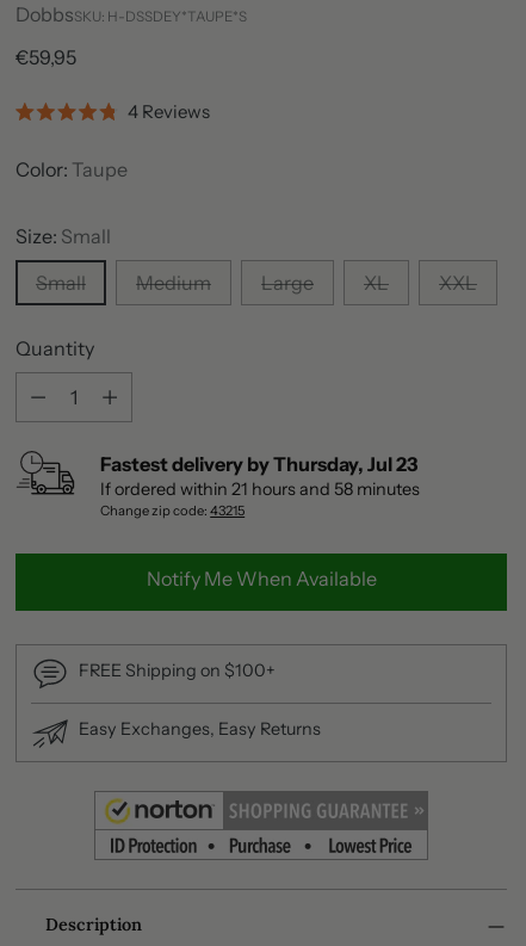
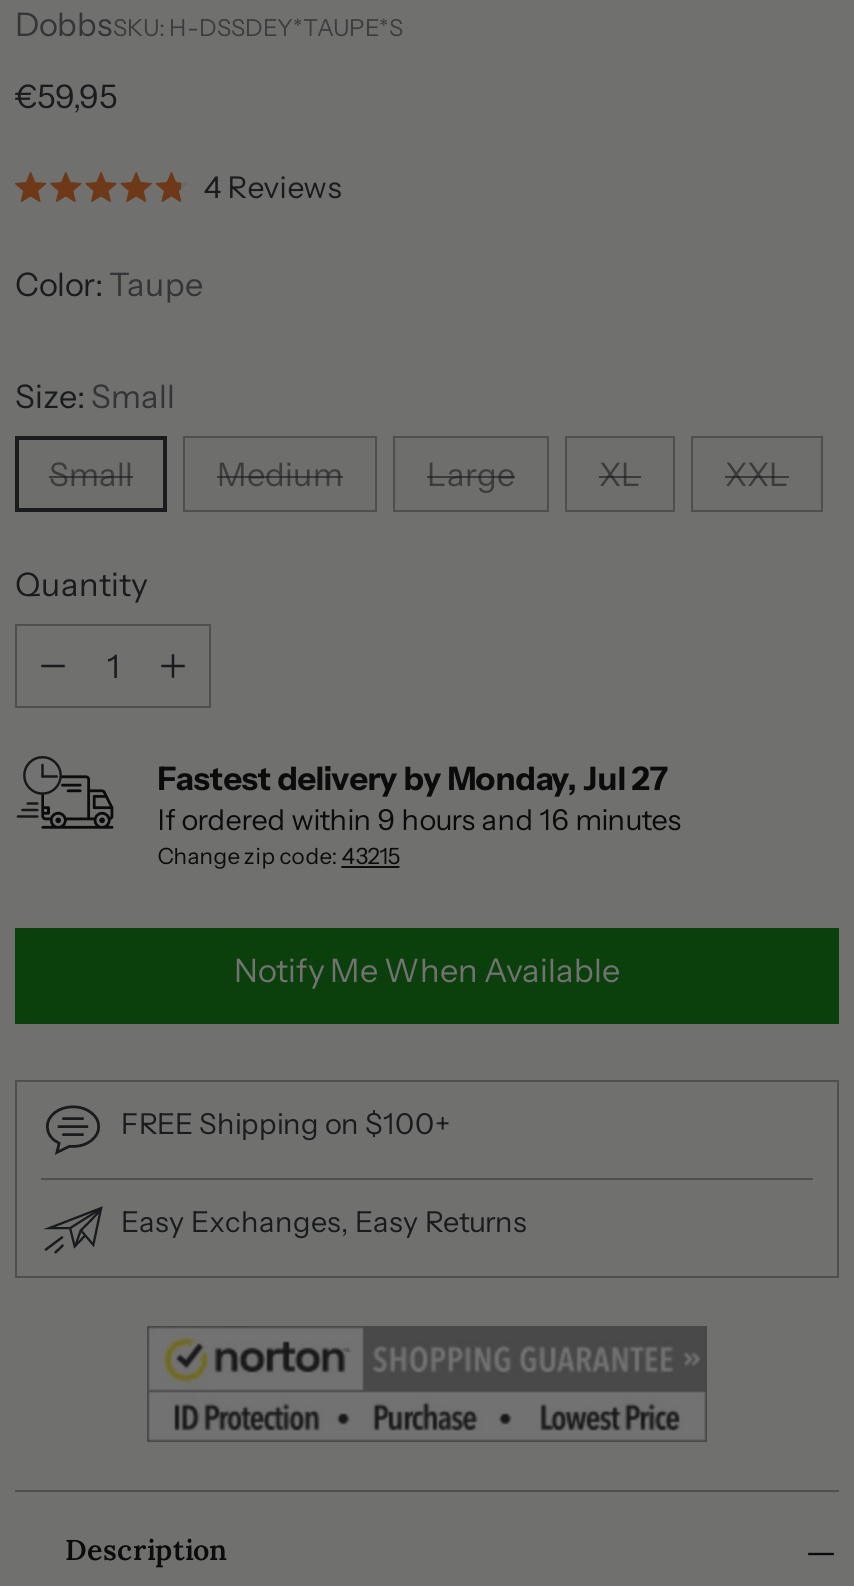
[100,452,418,476] Fastest delivery by Thursday, Jul 23 -> [157,759,667,799] Fastest delivery by Monday, Jul 27
[100,479,420,500] If ordered within 21 hours and 58 minutes -> [157,803,681,839] If ordered within 9 hours and 16 minutes

